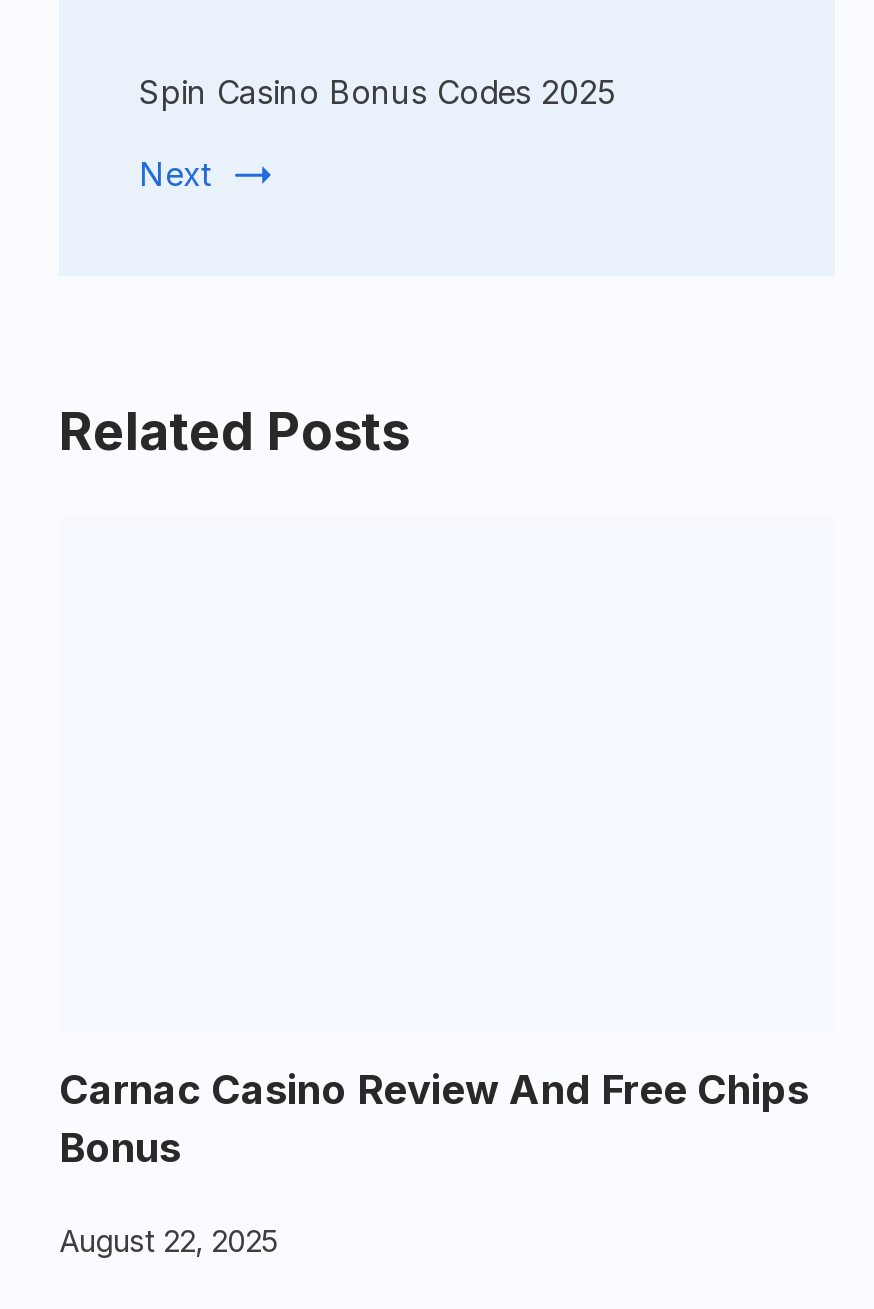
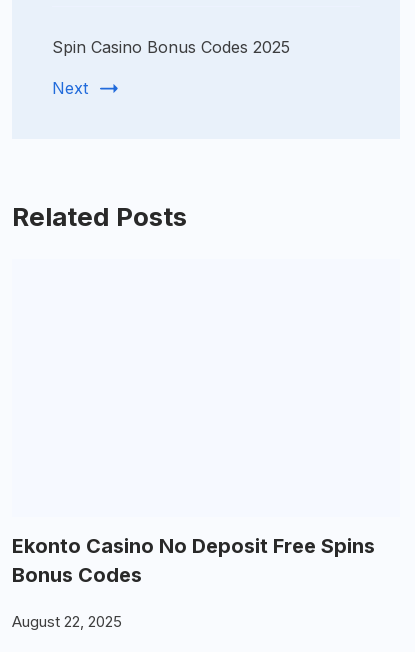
[59,1067,809,1173] Carnac Casino Review And Free Chips | Bonus -> [12,534,375,587] Ekonto Casino No Deposit Free Spins | Bonus Codes

